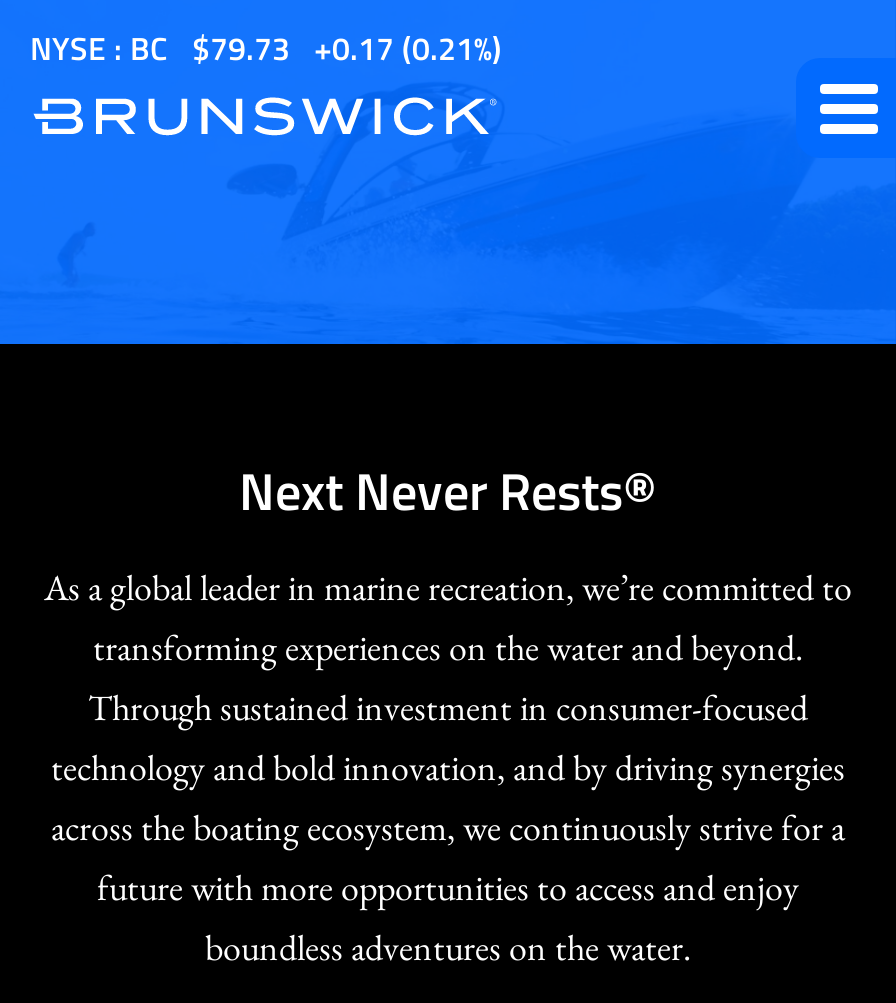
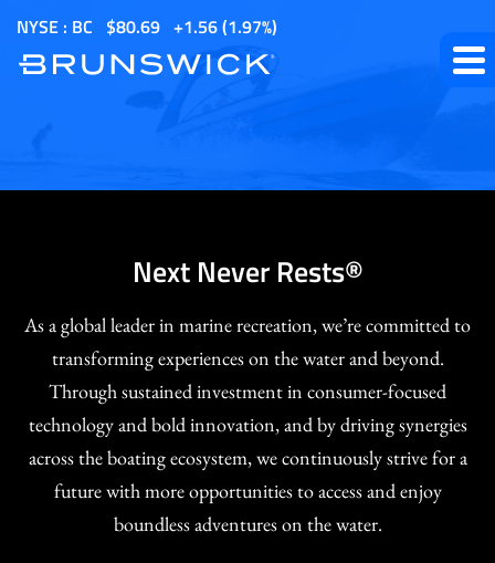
[30,24,290,72] NYSE : BC $79.73 -> [17,13,160,40] NYSE : BC $80.69
[332,24,502,72] 0.17 (0.21%) -> [183,13,277,40] 1.56 (1.97%)

